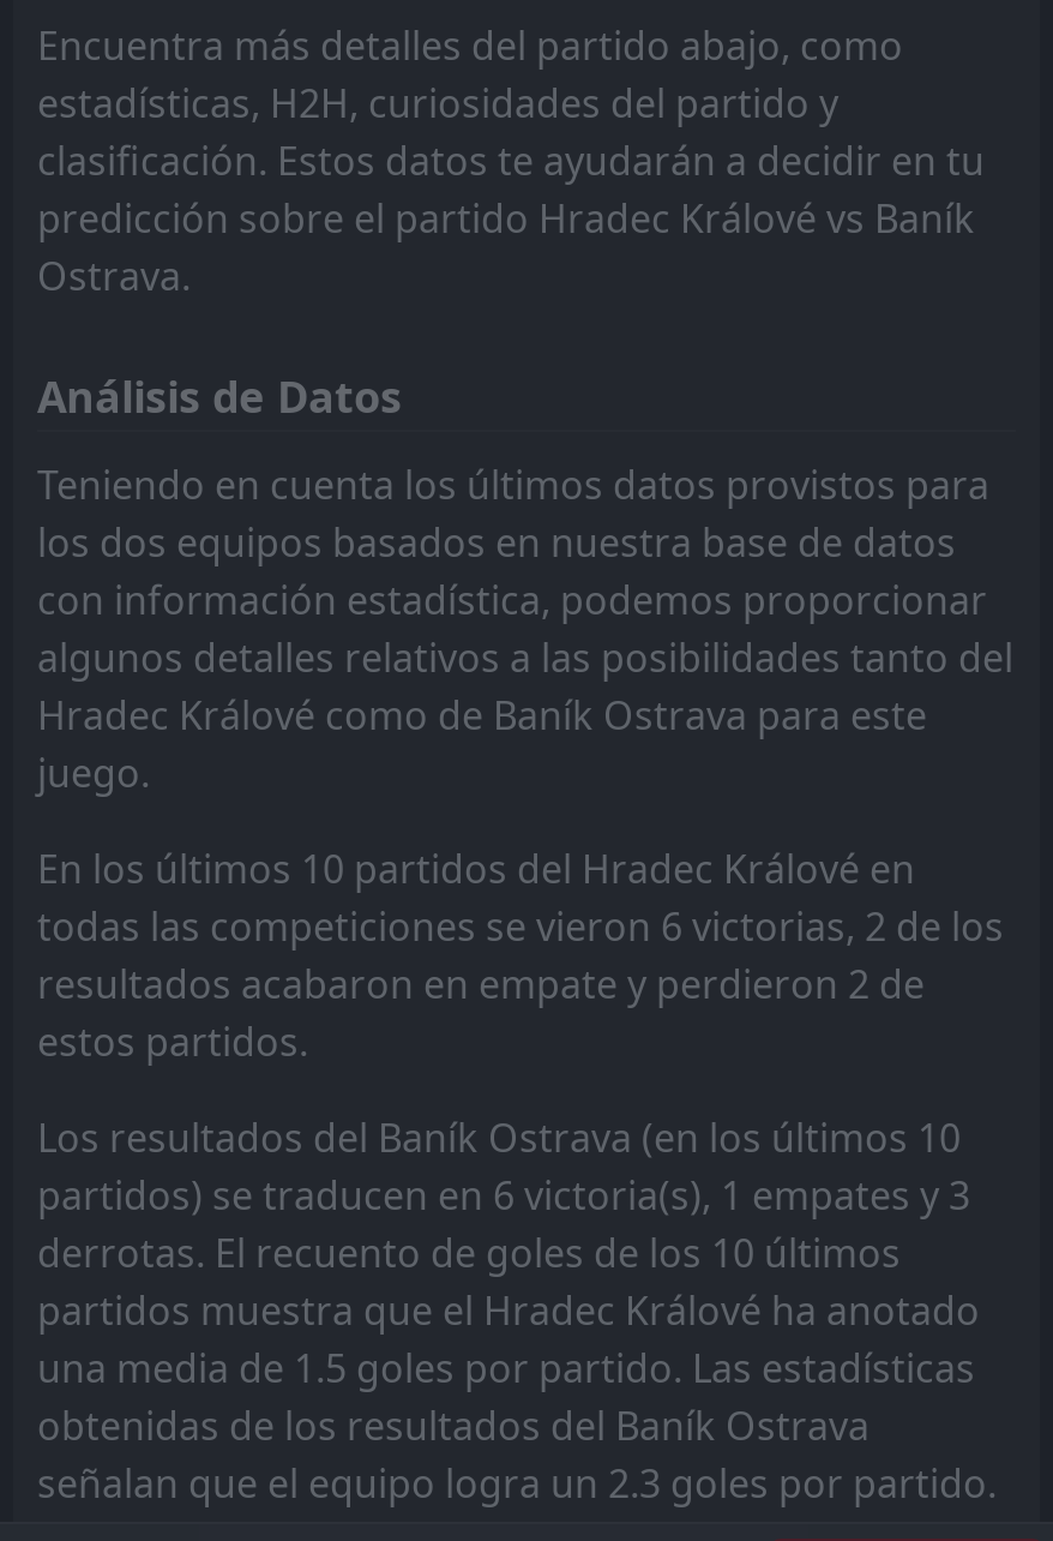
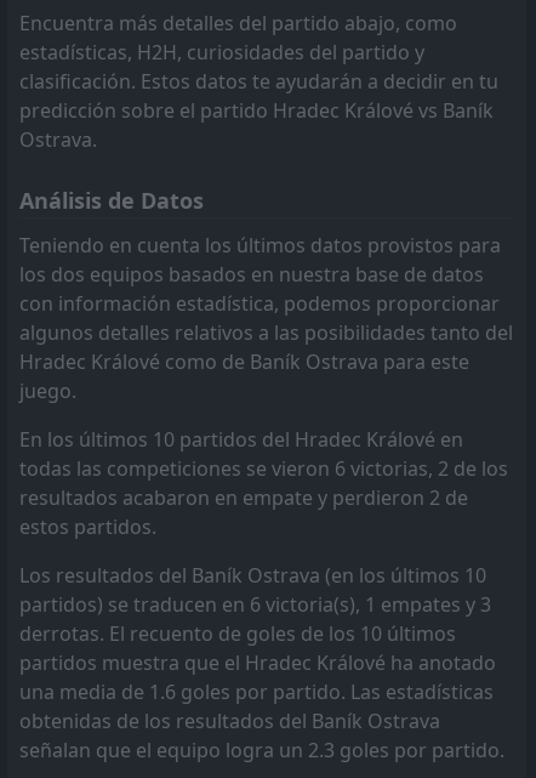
[37,1341,975,1394] una media de 1.5 goles por partido. Las estadísticas -> [19,678,494,705] una media de 1.6 goles por partido. Las estadísticas

